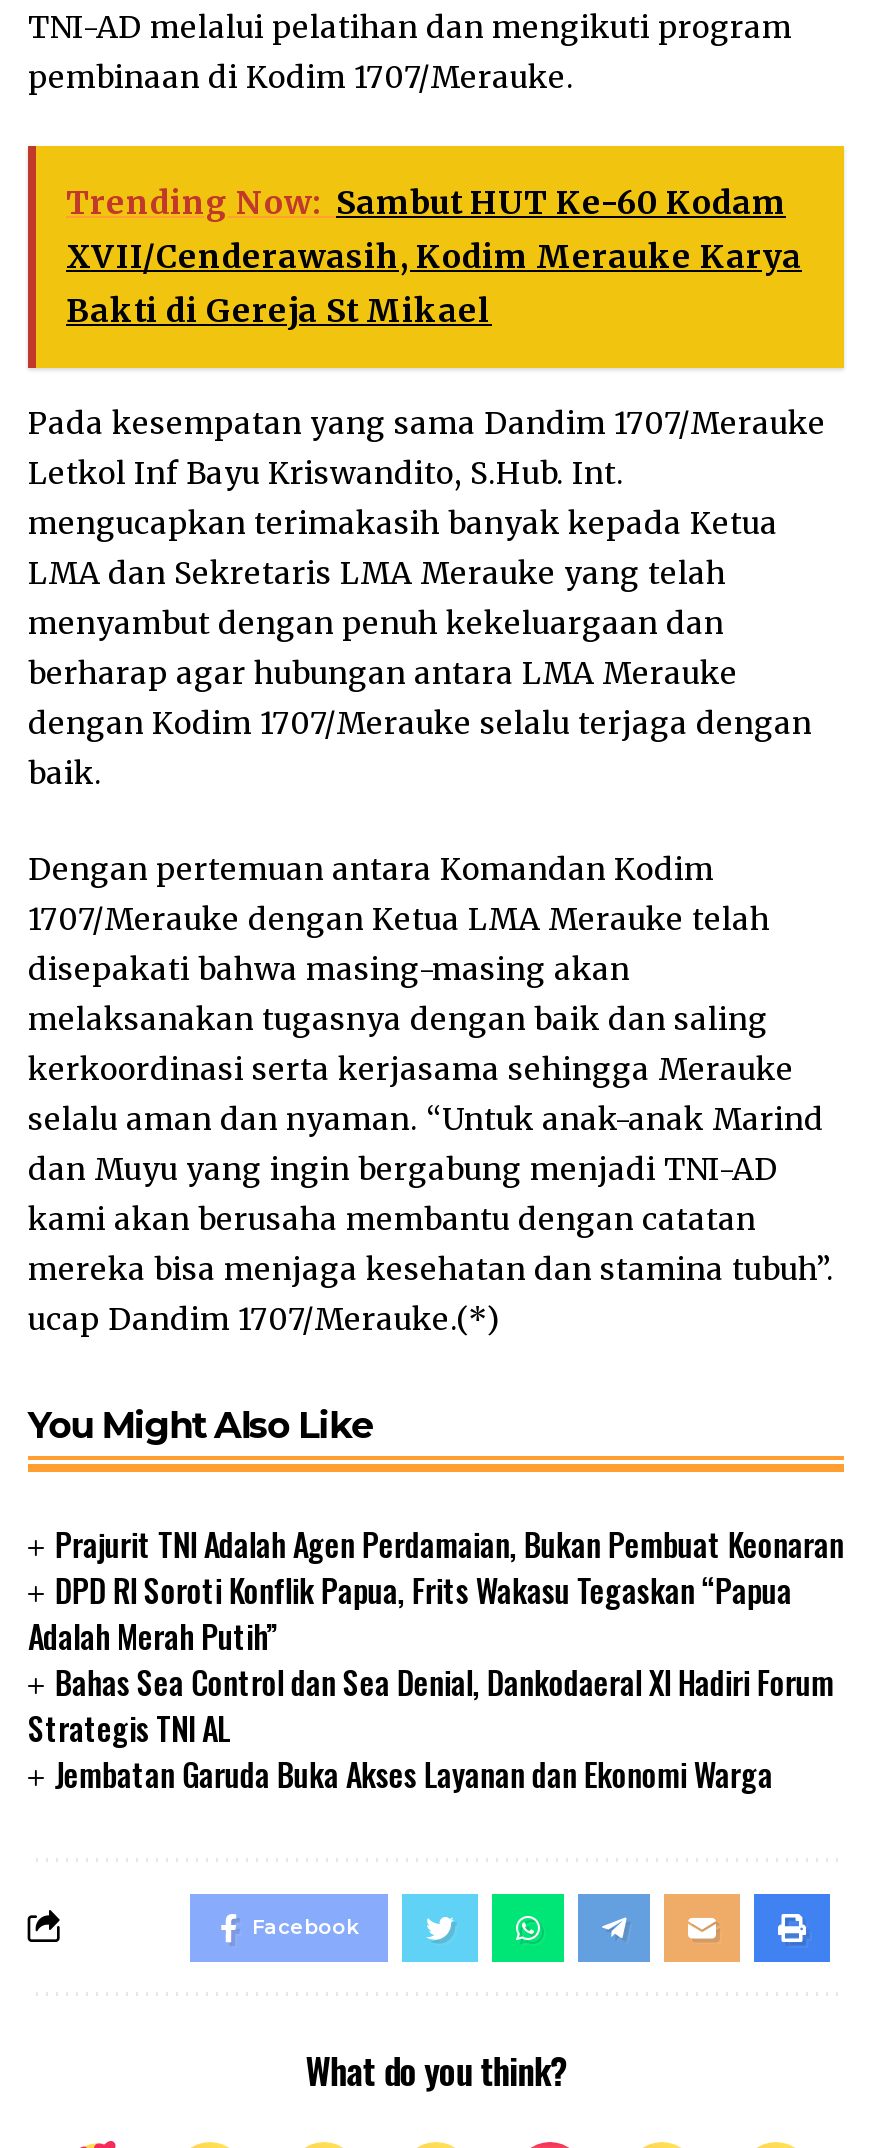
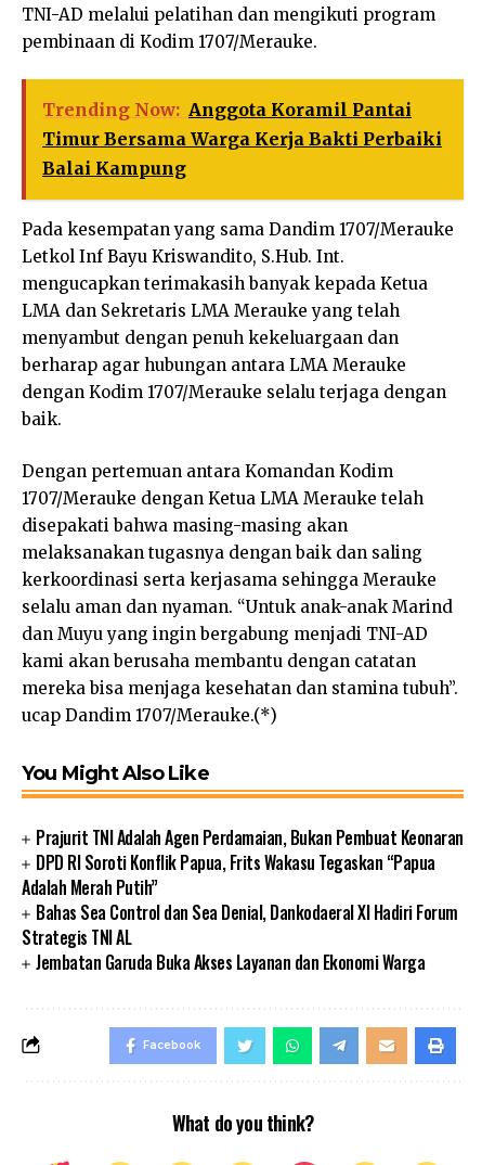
[66,183,802,331] Trending Now: Sambut HUT Ke-60 Kodam | XVII/Cenderawasih, Kodim Merauke Karya | Bakti di Gereja St Mikael -> [42,99,442,179] Trending Now: Anggota Koramil Pantai | Timur Bersama Warga Kerja Bakti Perbaiki | Balai Kampung

